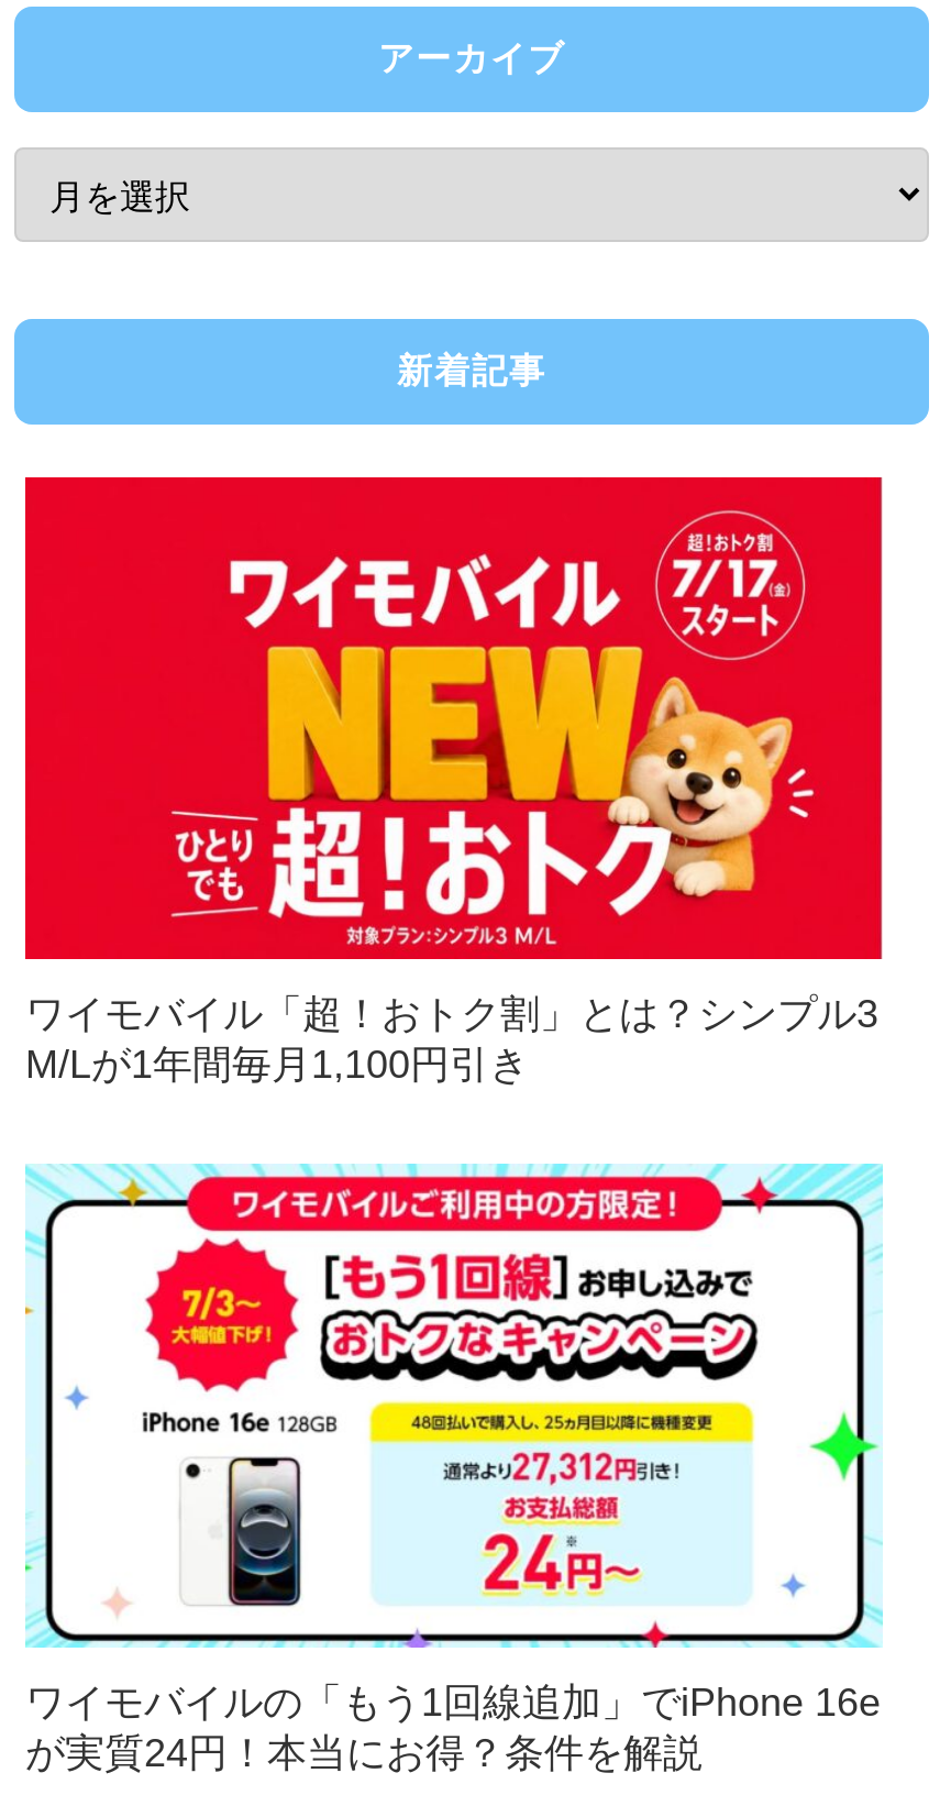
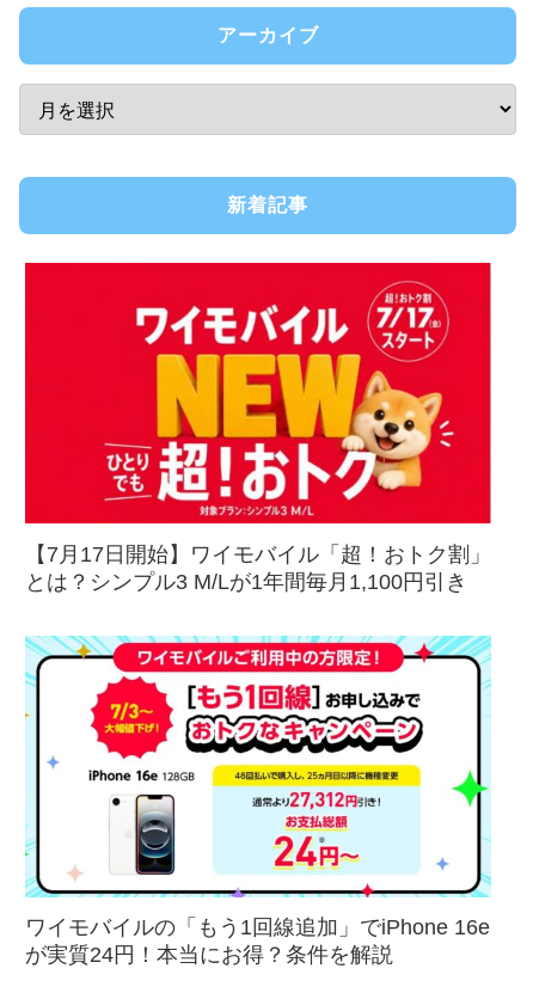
[25,992,878,1087] ワイモバイル「超！おトク割」とは？シンプル3 | M/Lが1年間毎月1,100円引き -> [25,542,491,593] 【7月17日開始】ワイモバイル「超！おトク割」 | とは？シンプル3 M/Lが1年間毎月1,100円引き

